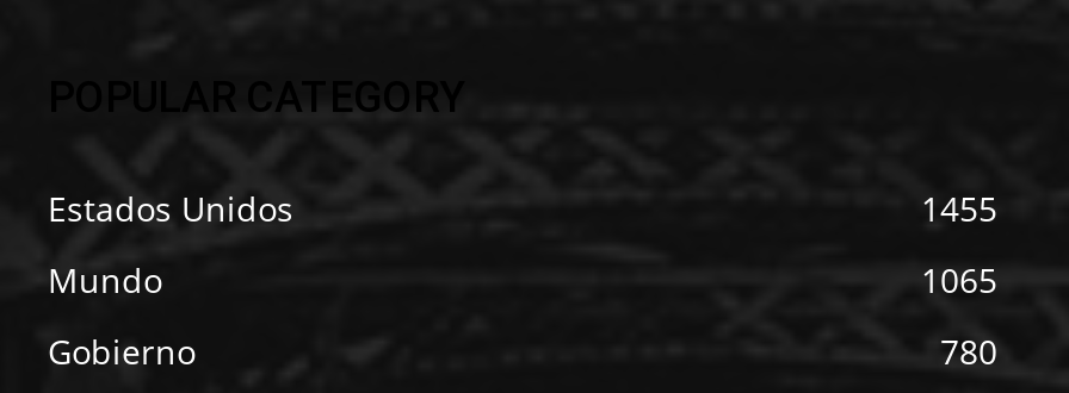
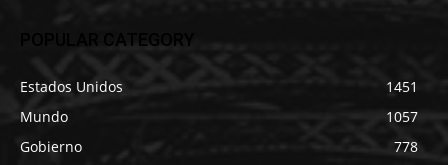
[921,184,997,230] 1455 -> [386,77,418,96] 1451
[921,256,997,301] 1065 -> [386,107,418,126] 1057
[940,327,997,373] 780 -> [394,137,418,156] 778

